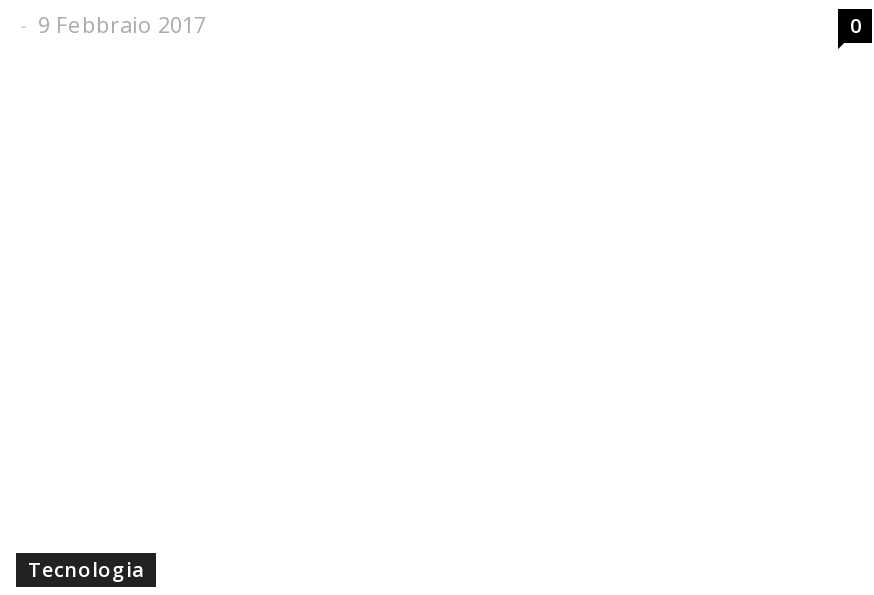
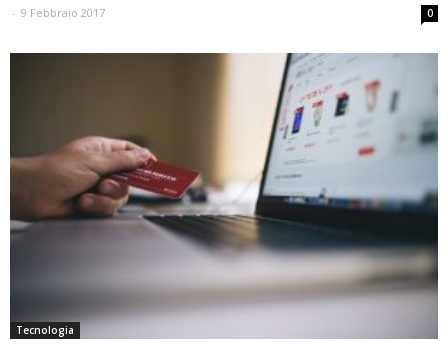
none -> [9,52,439,340] [image]

